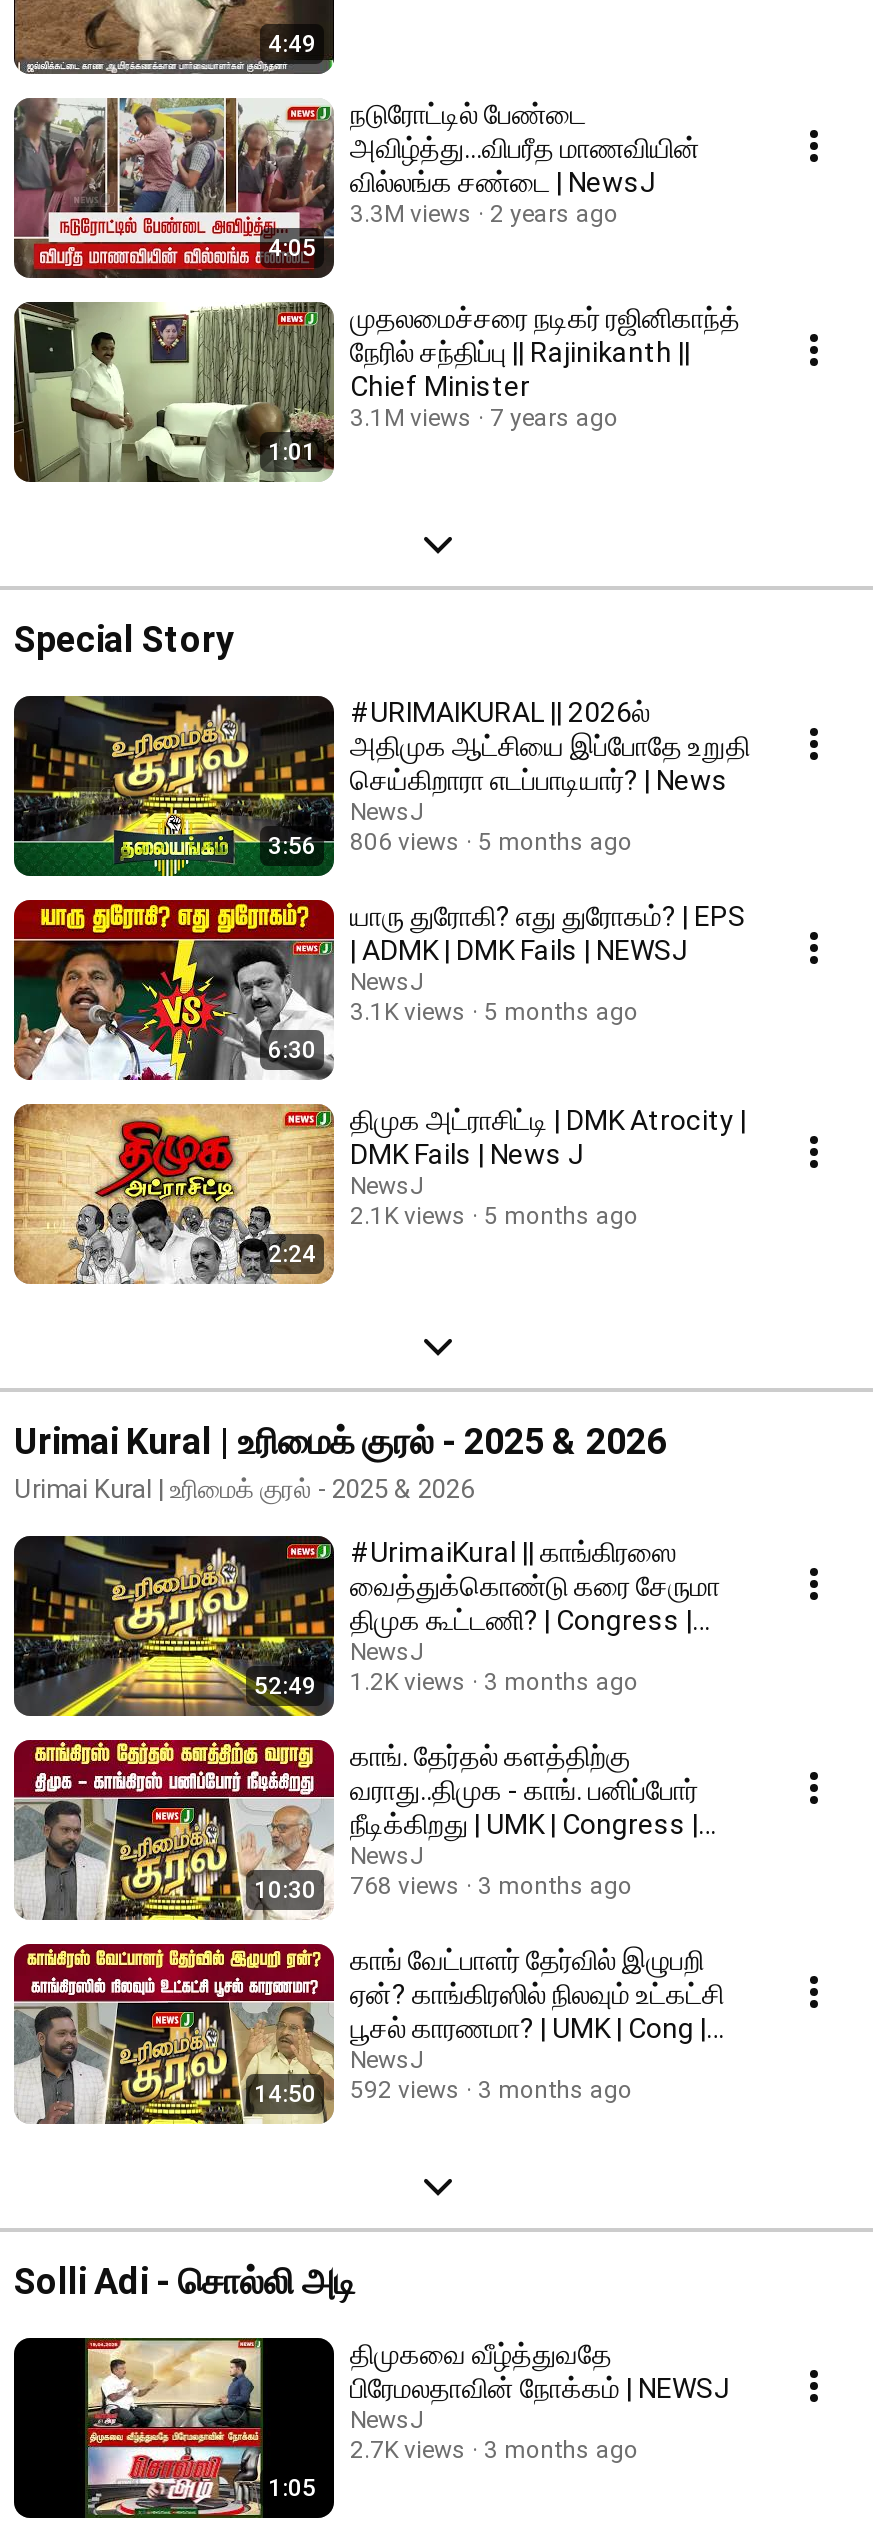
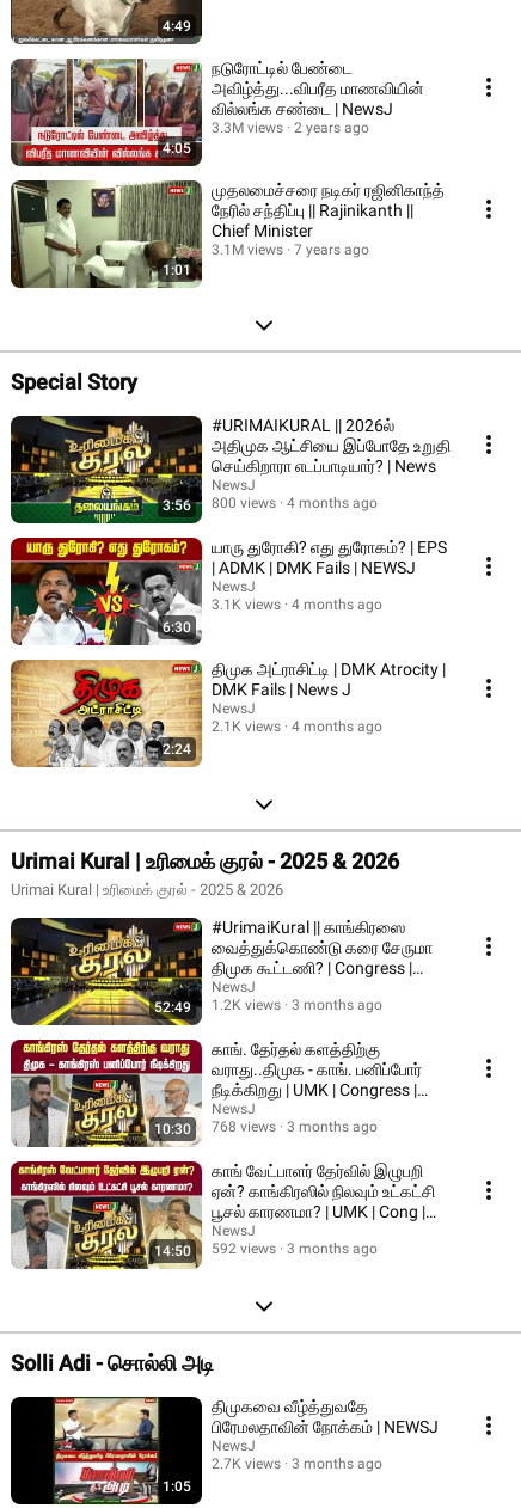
[350,828,460,856] 806 views -> [212,495,276,511] 800 views
[478,828,632,856] 5 months ago -> [287,495,378,511] 4 months ago
[350,998,638,1026] 3.1K views 5 months ago -> [212,596,382,613] 3.1K views 4 months ago
[350,1202,638,1230] 2.1K views 5 months ago -> [212,718,382,735] 2.1K views 4 months ago

